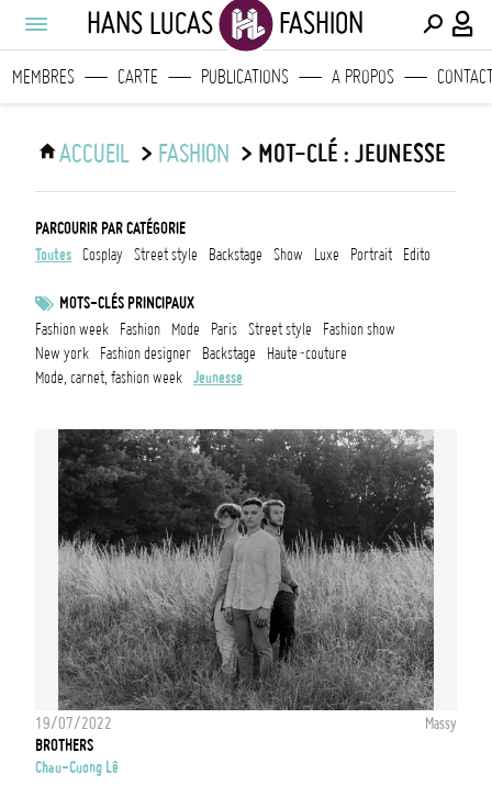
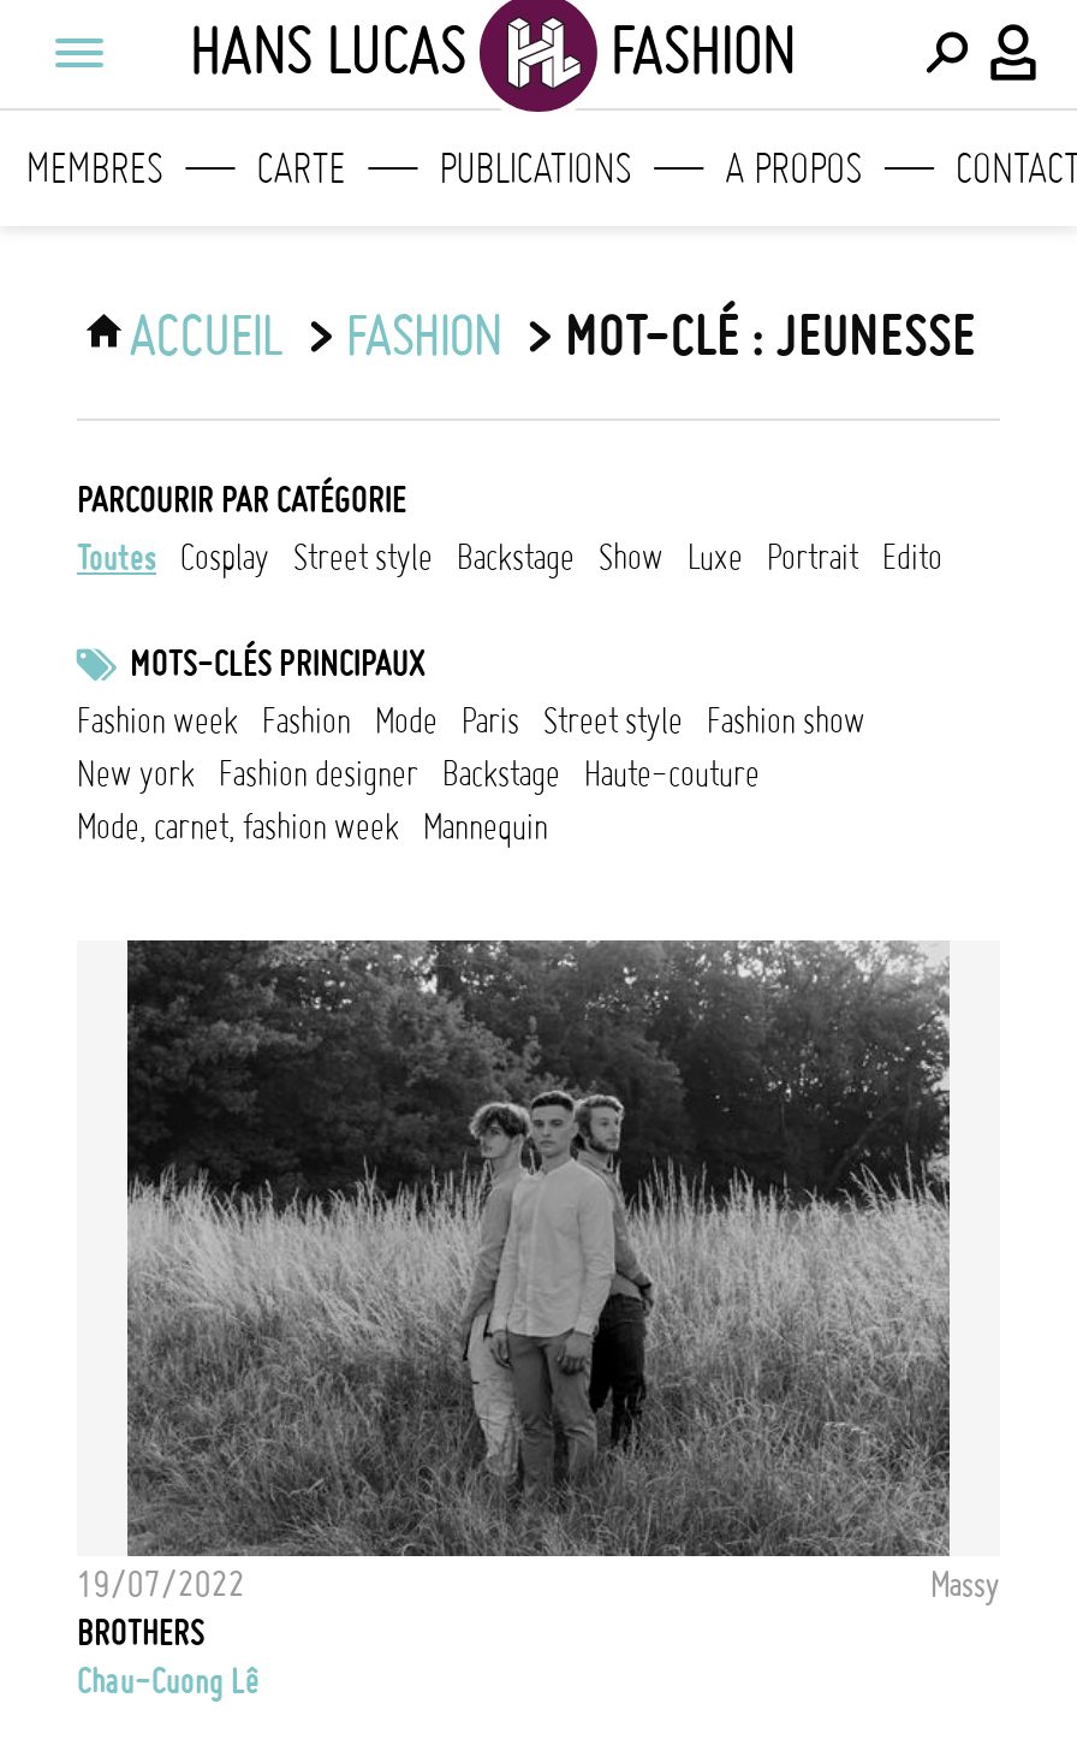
[199,368,243,388] jeunesse -> [442,806,548,849] mannequin

